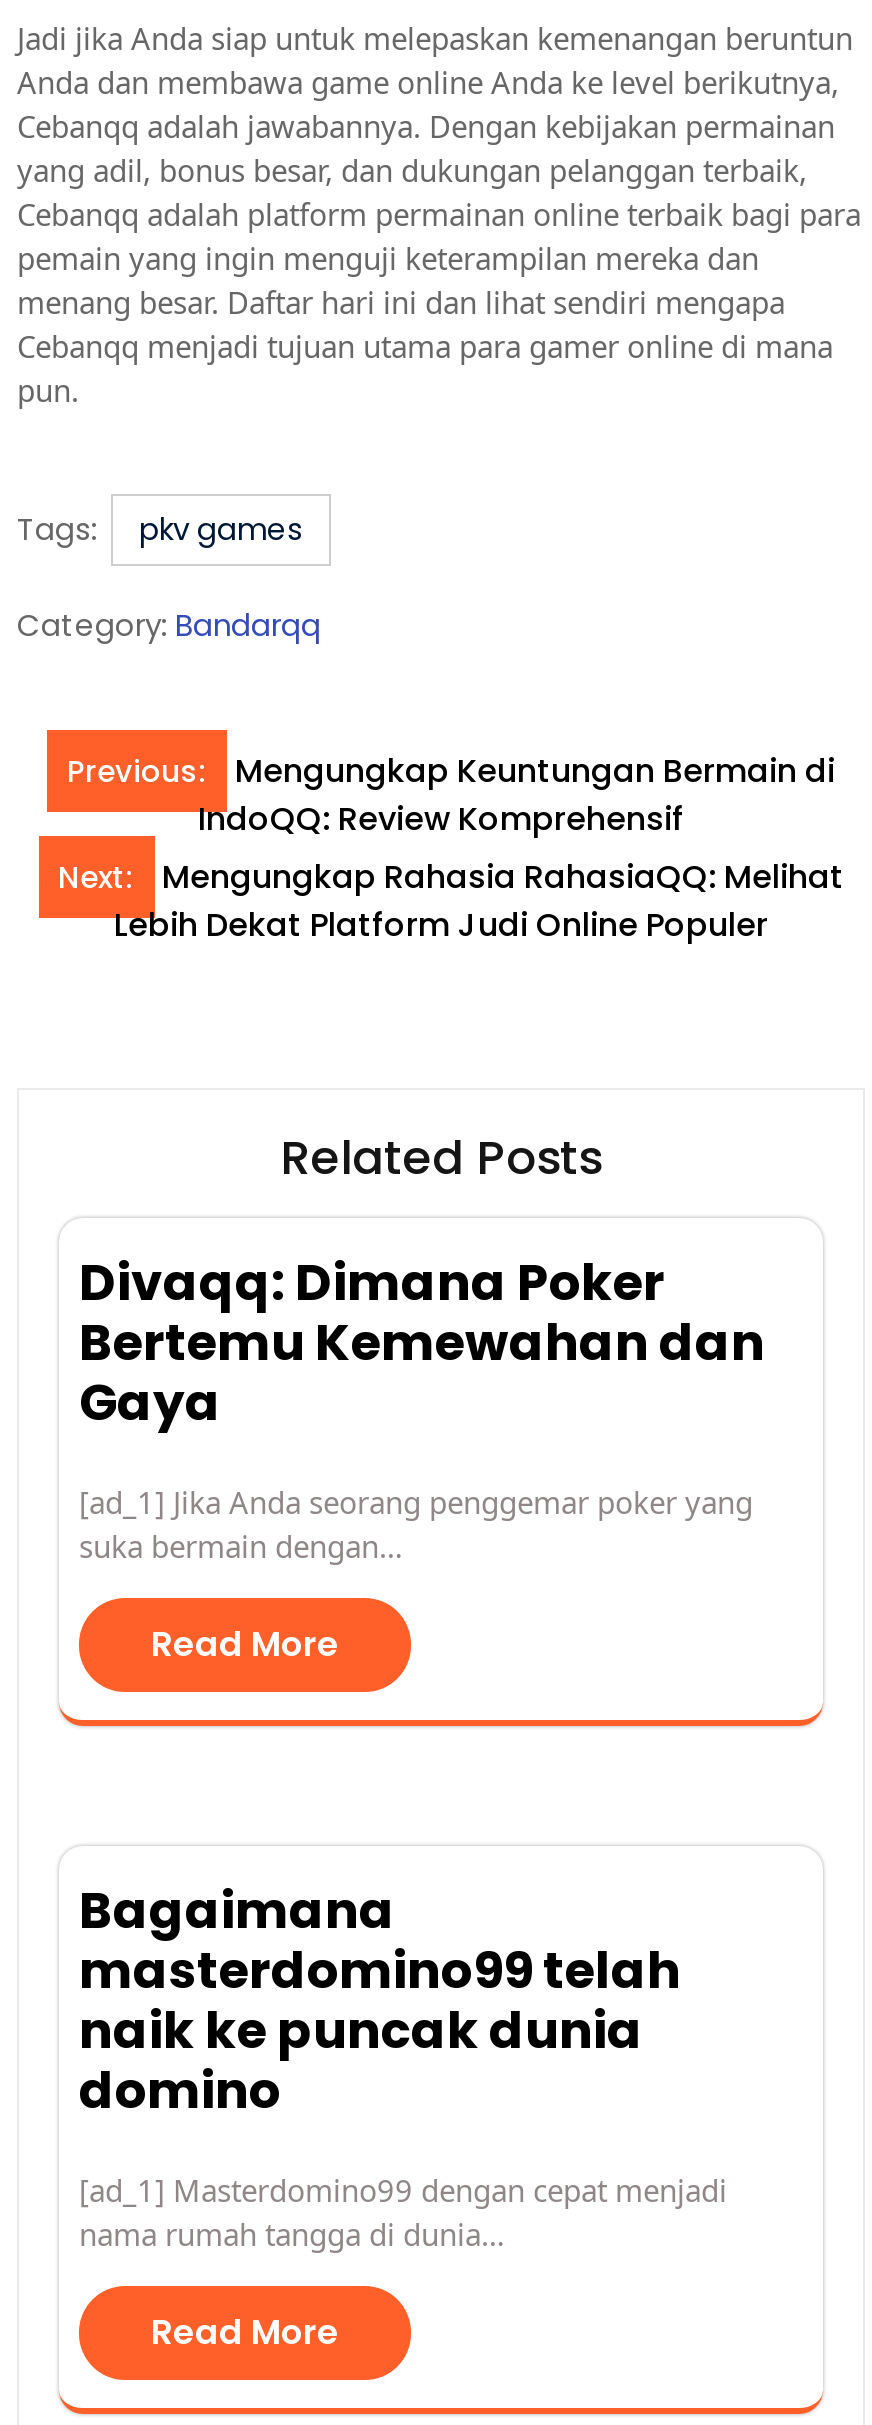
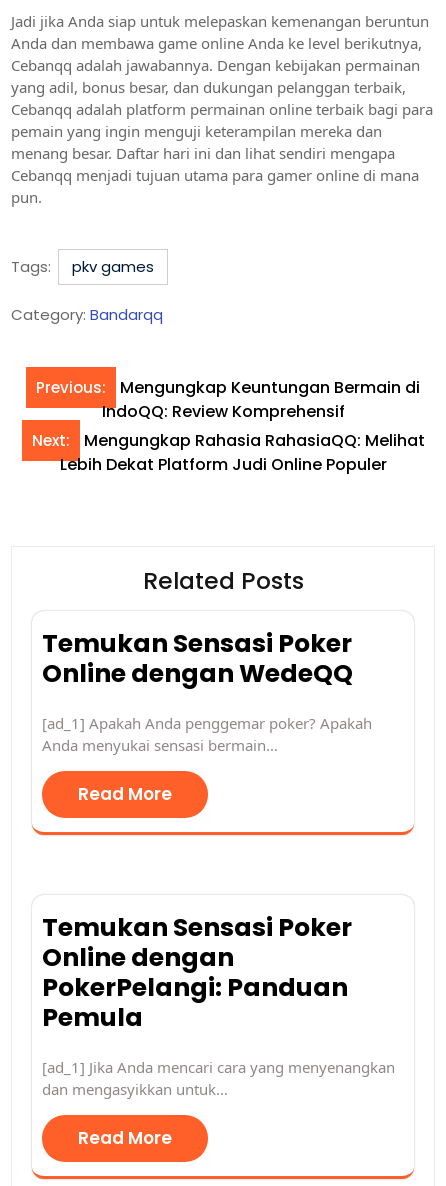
[79,1247,765,1437] Divaqq: Dimana Poker | Bertemu Kemewahan dan | Gaya -> [42,626,353,691] Temukan Sensasi Poker | Online dengan WedeQQ
[79,1481,753,1565] [ad_1] Jika Anda seorang penggemar poker yang | suka bermain dengan… -> [42,713,372,755] [ad_1] Apakah Anda penggemar poker? Apakah | Anda menyukai sensasi bermain…
[79,1875,681,2125] Bagaimana | masterdomino99 telah | naik ke puncak dunia | domino -> [42,910,352,1035] Temukan Sensasi Poker | Online dengan | PokerPelangi: Panduan | Pemula
[79,2169,727,2253] [ad_1] Masterdomino99 dengan cepat menjadi | nama rumah tangga di dunia… -> [42,1057,395,1099] [ad_1] Jika Anda mencari cara yang menyenangkan | dan mengasyikkan untuk…

